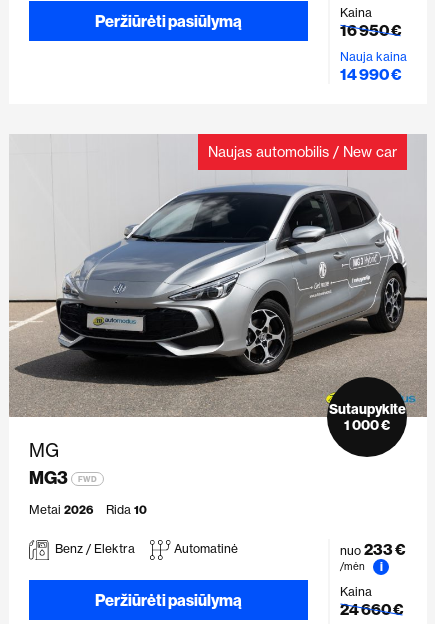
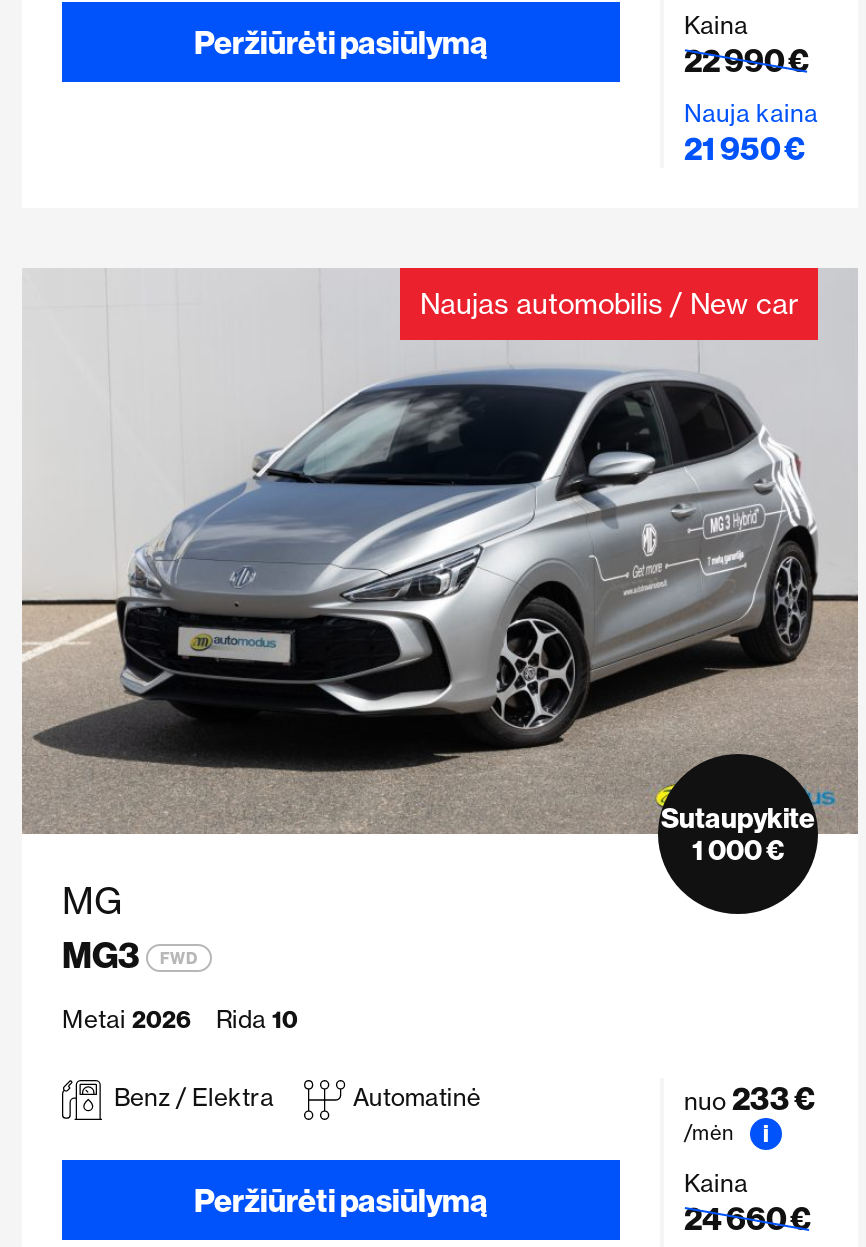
[340,20,401,40] 16 950 € -> [684,40,808,80] 22 990 €
[340,64,401,84] 14 990 € -> [684,128,804,168] 21 950 €

